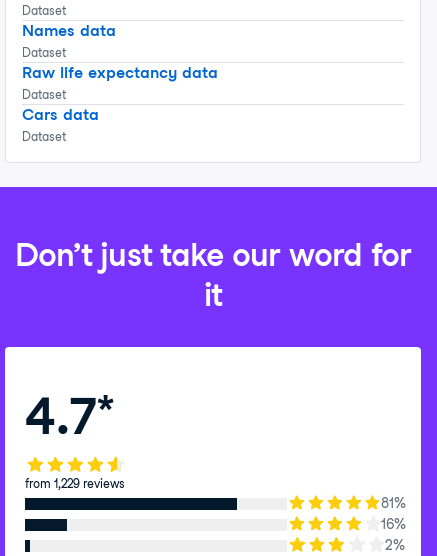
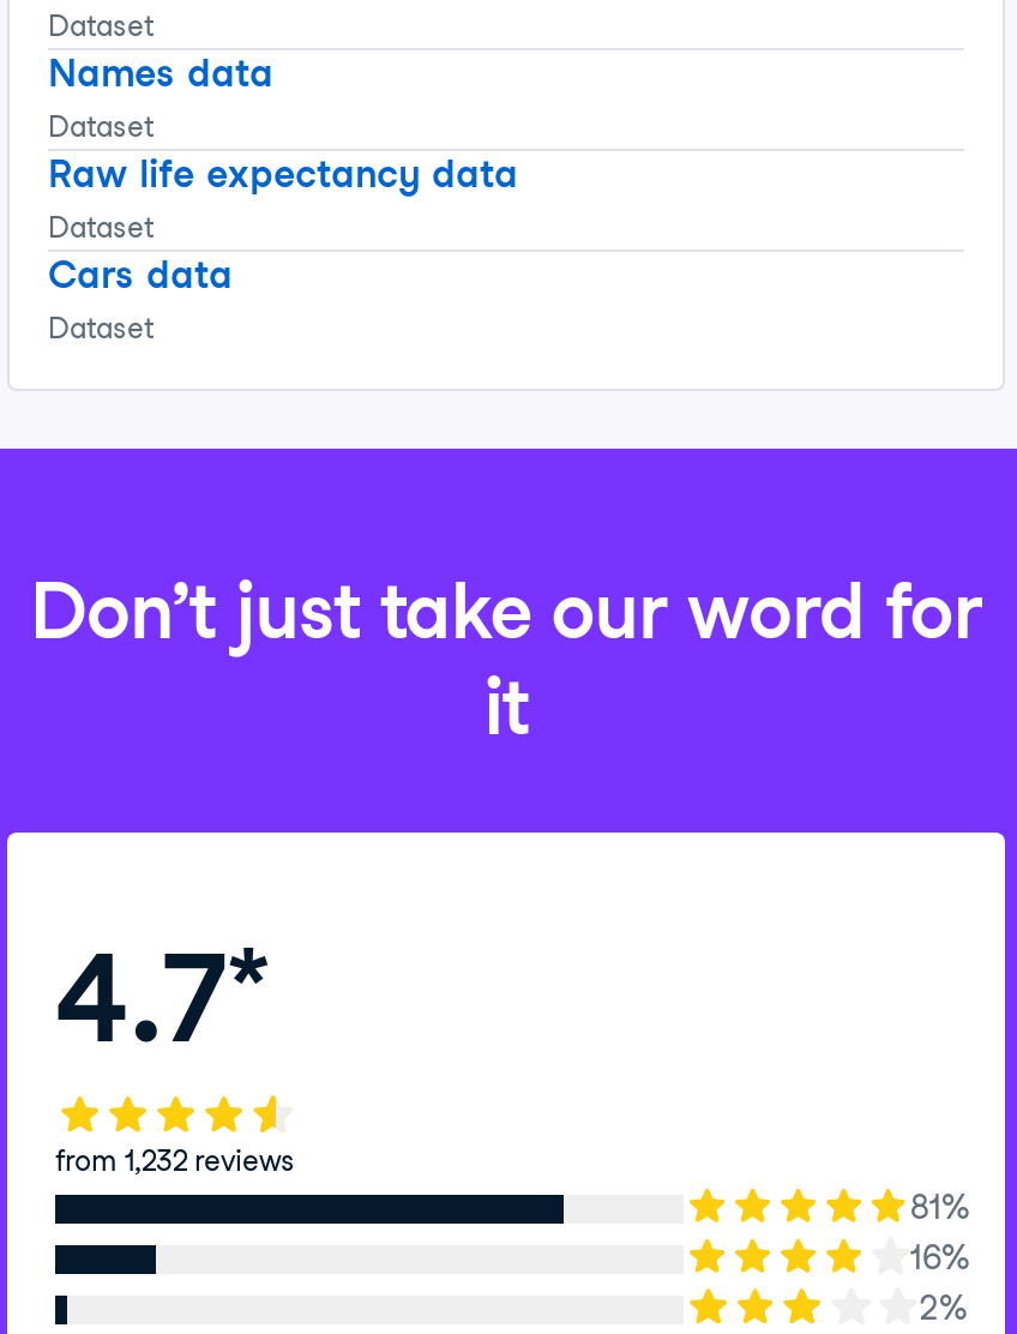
[25,476,125,491] from 1,229 reviews -> [55,1142,295,1178] from 1,232 reviews

